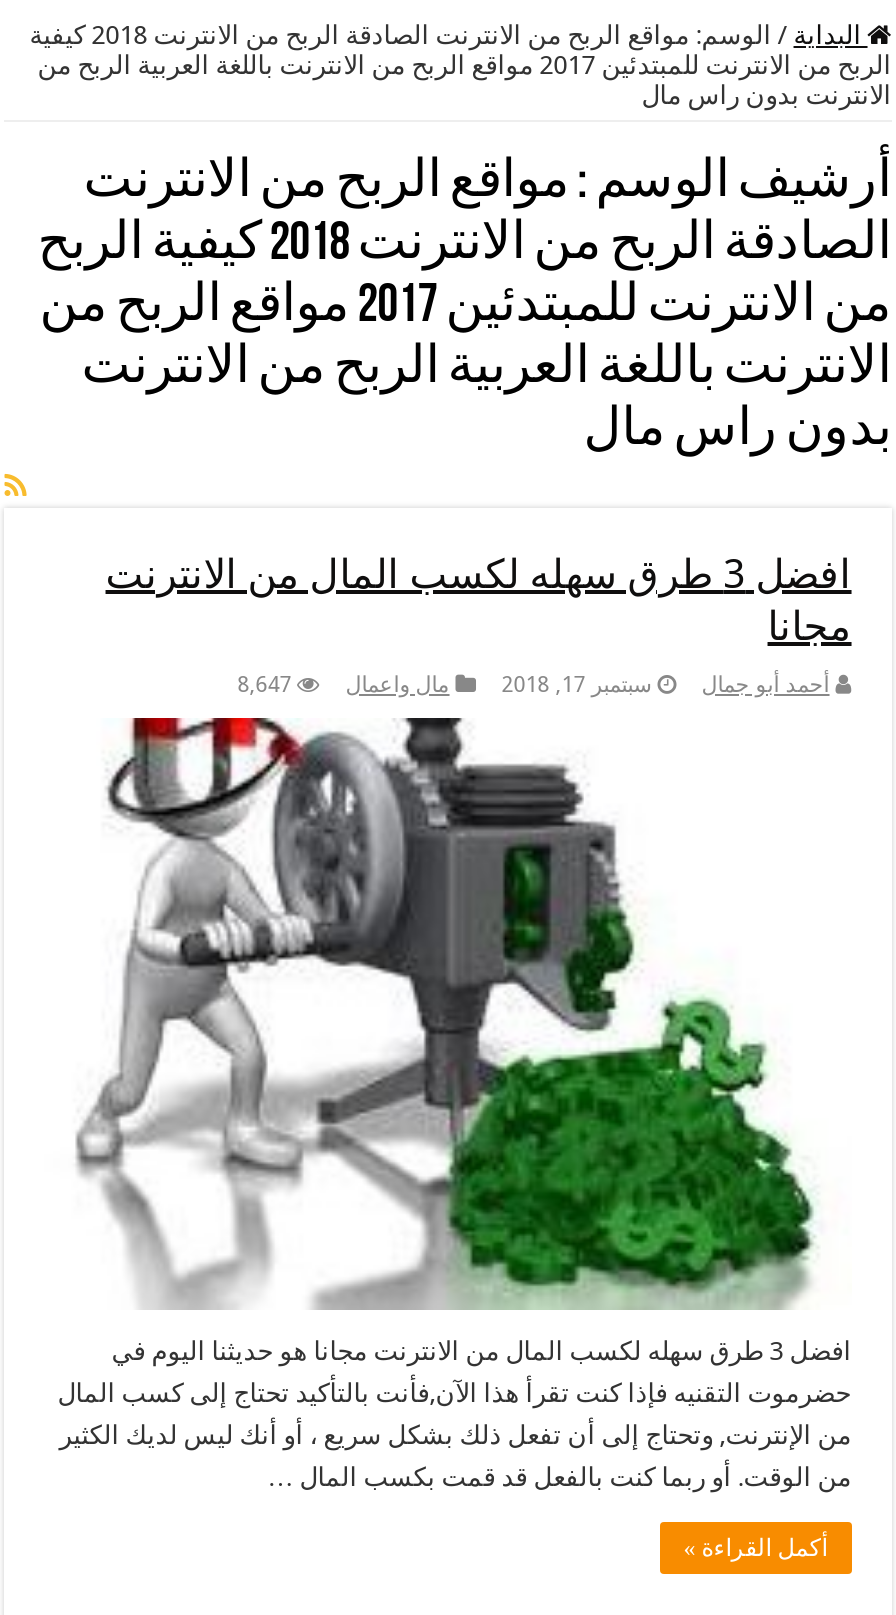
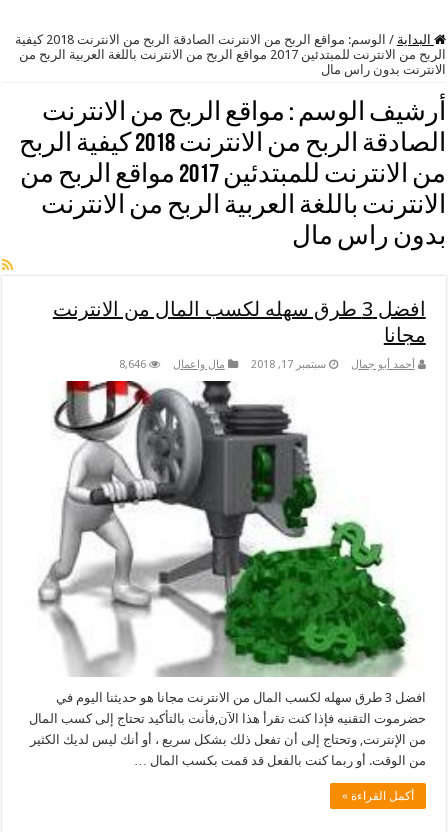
[238,672,292,698] 8,647 -> [119,358,146,371] 8,646

